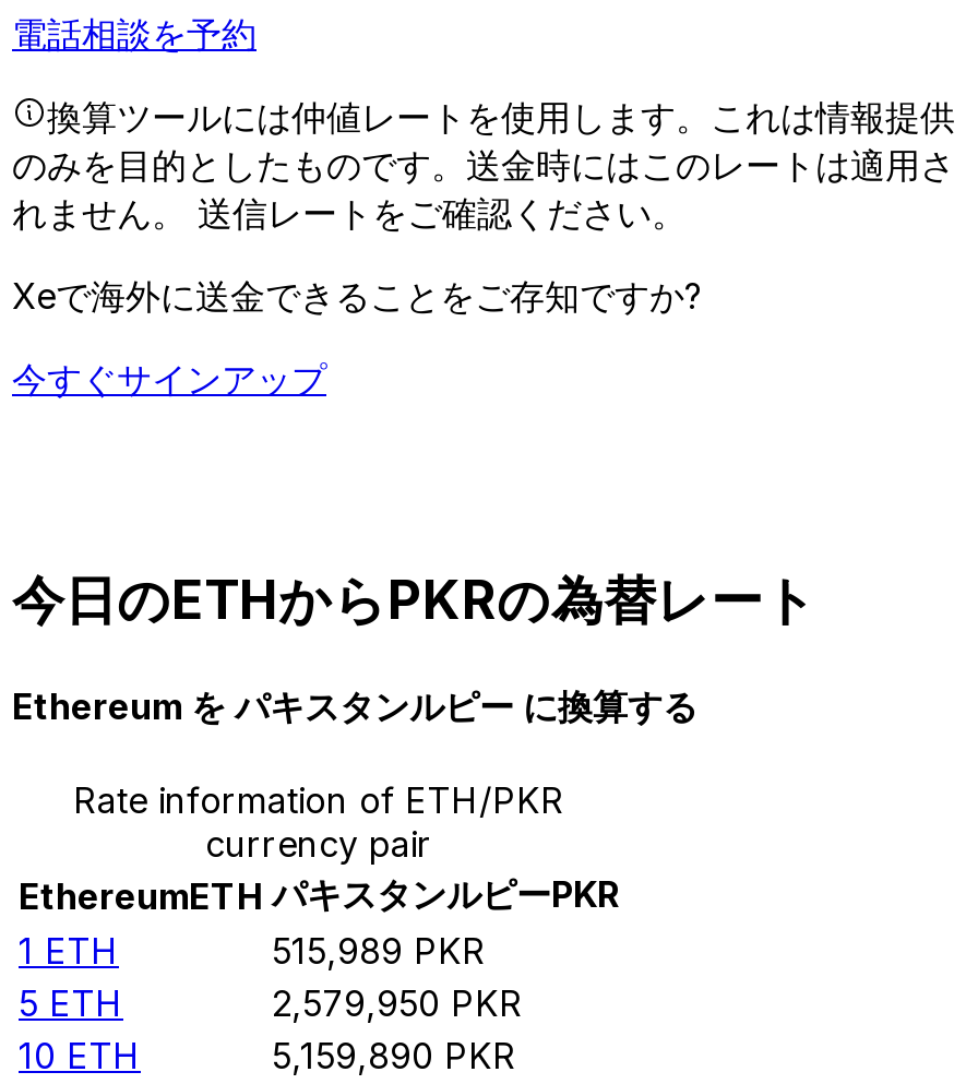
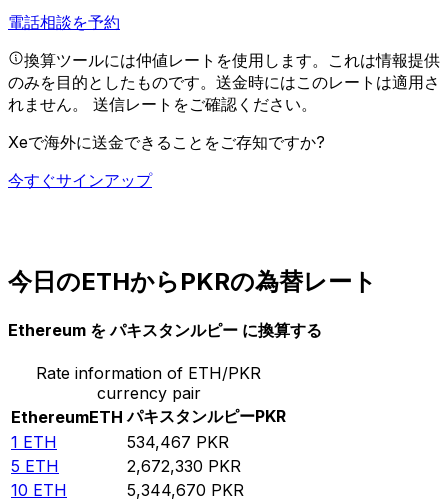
[272,929,486,972] 515,989 PKR -> [127,432,229,452] 534,467 PKR
[272,981,523,1025] 2,579,950 PKR -> [127,456,241,476] 2,672,330 PKR
[272,1033,516,1077] 5,159,890 PKR -> [127,480,244,500] 5,344,670 PKR

